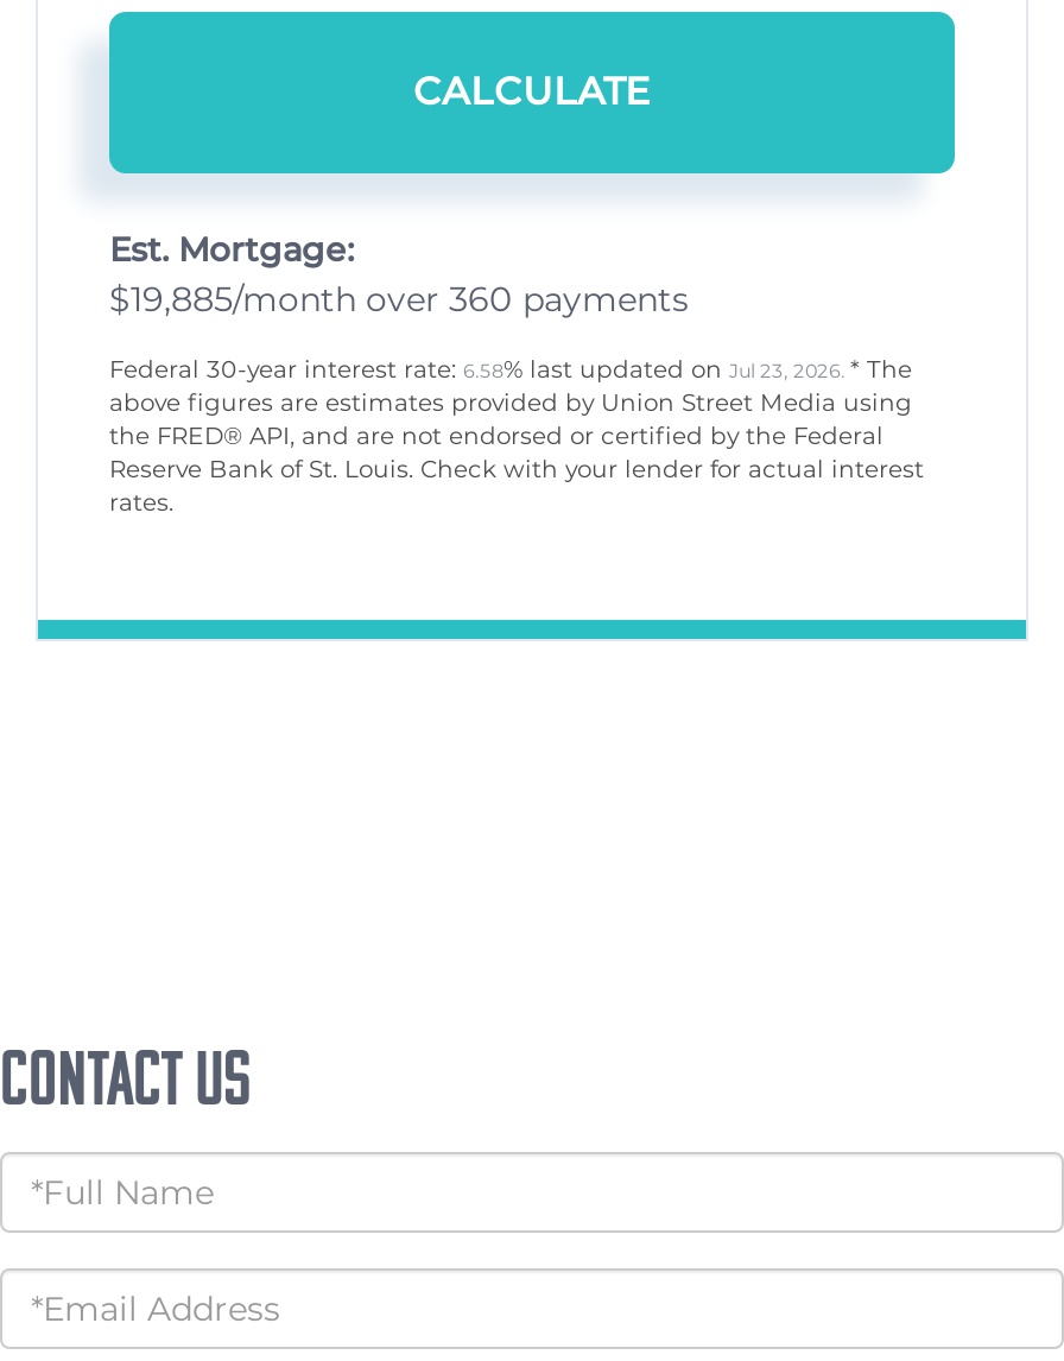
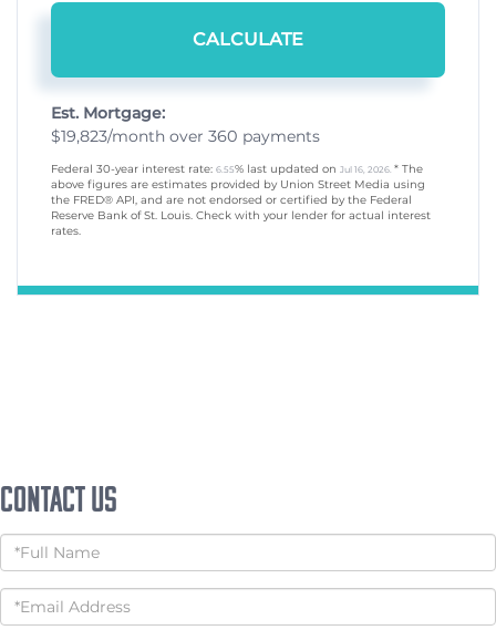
[109,278,689,321] $19,885/month over 360 payments -> [51,126,320,146] $19,823/month over 360 payments
[109,354,912,385] Federal 30-year interest rate: 6.58% last updated on Jul 23, 2026. * The -> [51,162,423,176] Federal 30-year interest rate: 6.55% last updated on Jul 16, 2026. * The

